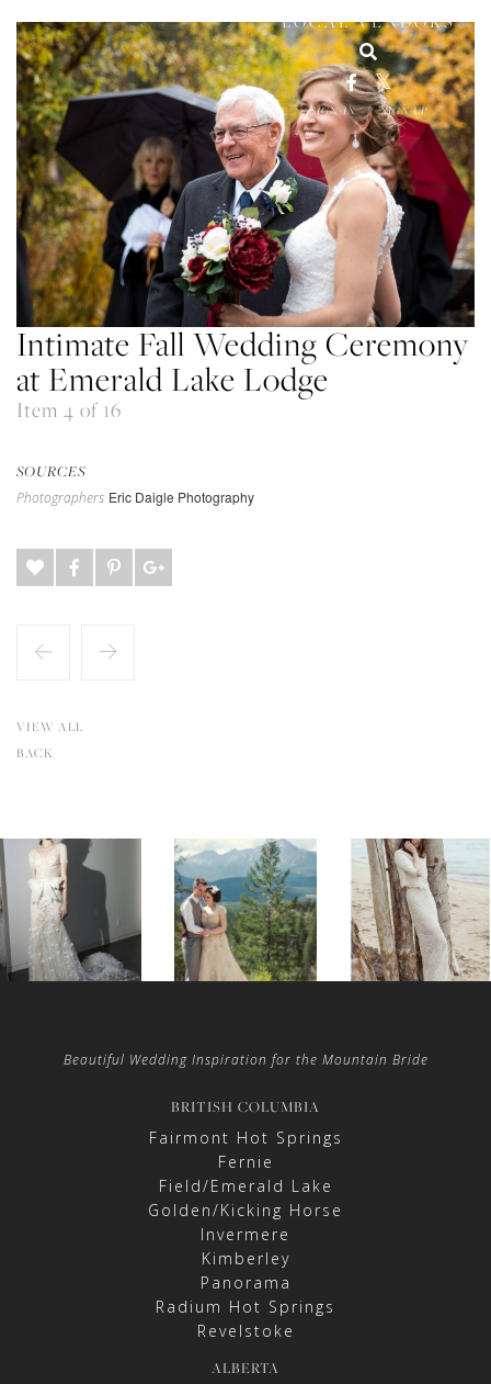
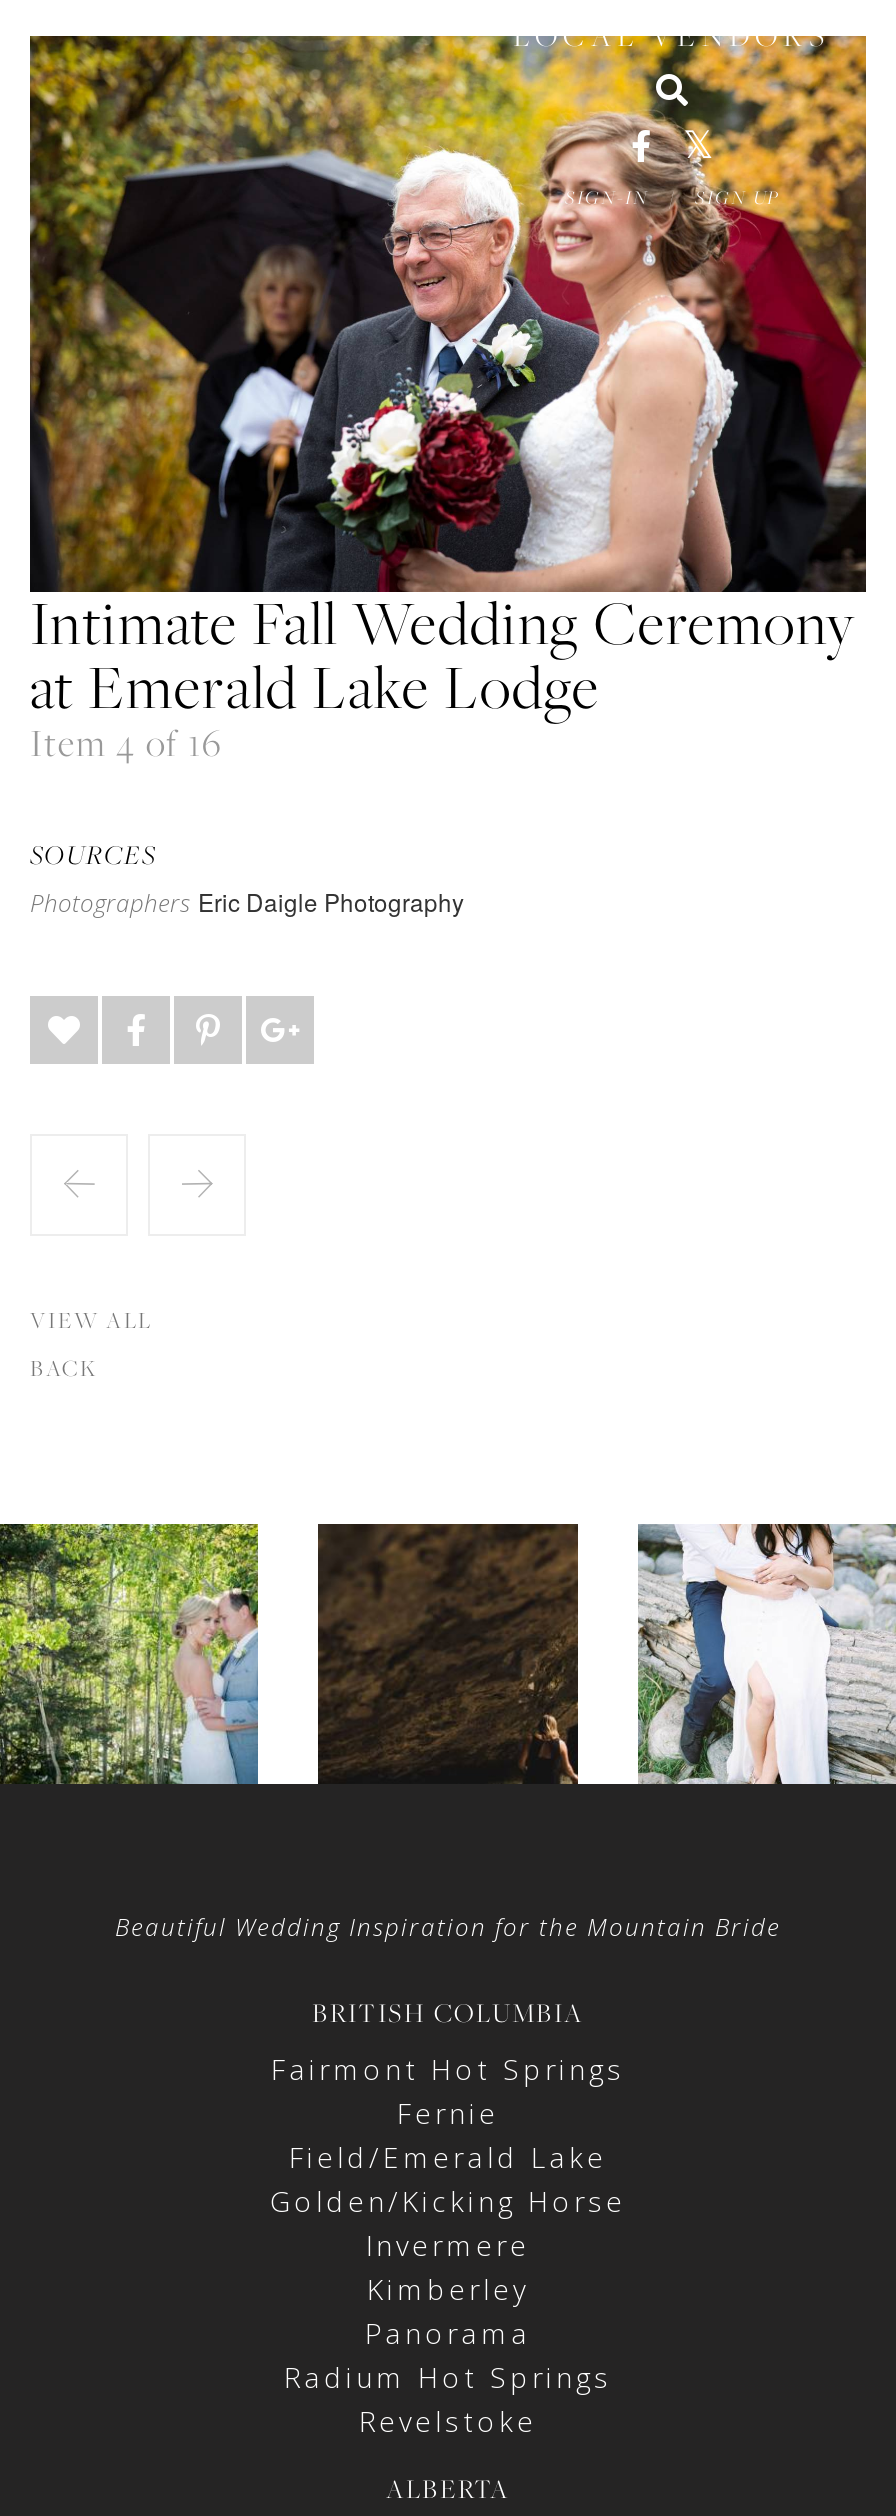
[3,839,142,981] [image] -> [6,1522,260,1784] [image]
[173,839,318,982] [image] -> [316,1522,580,1784] [image]
[350,837,488,981] [image] -> [636,1522,890,1786] [image]

